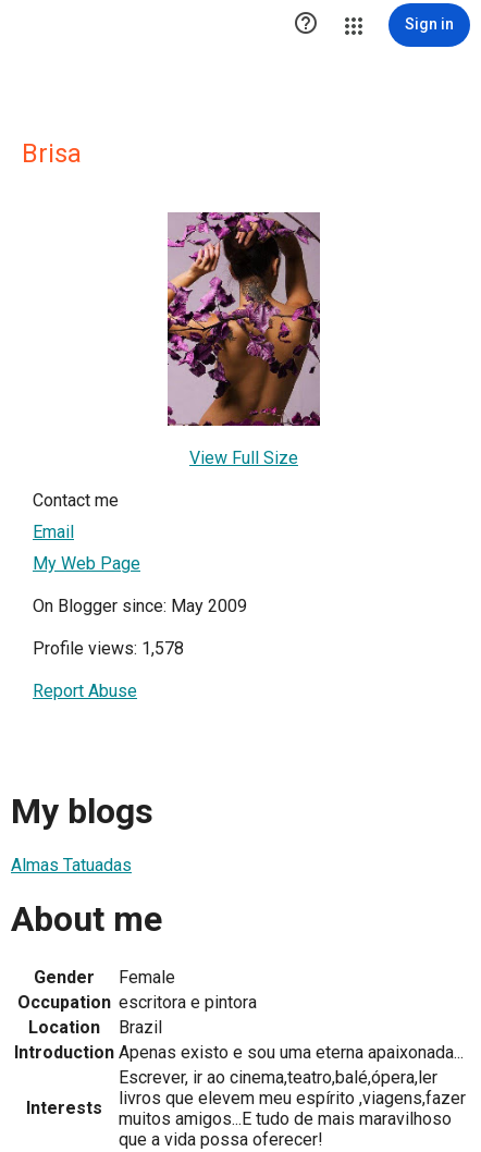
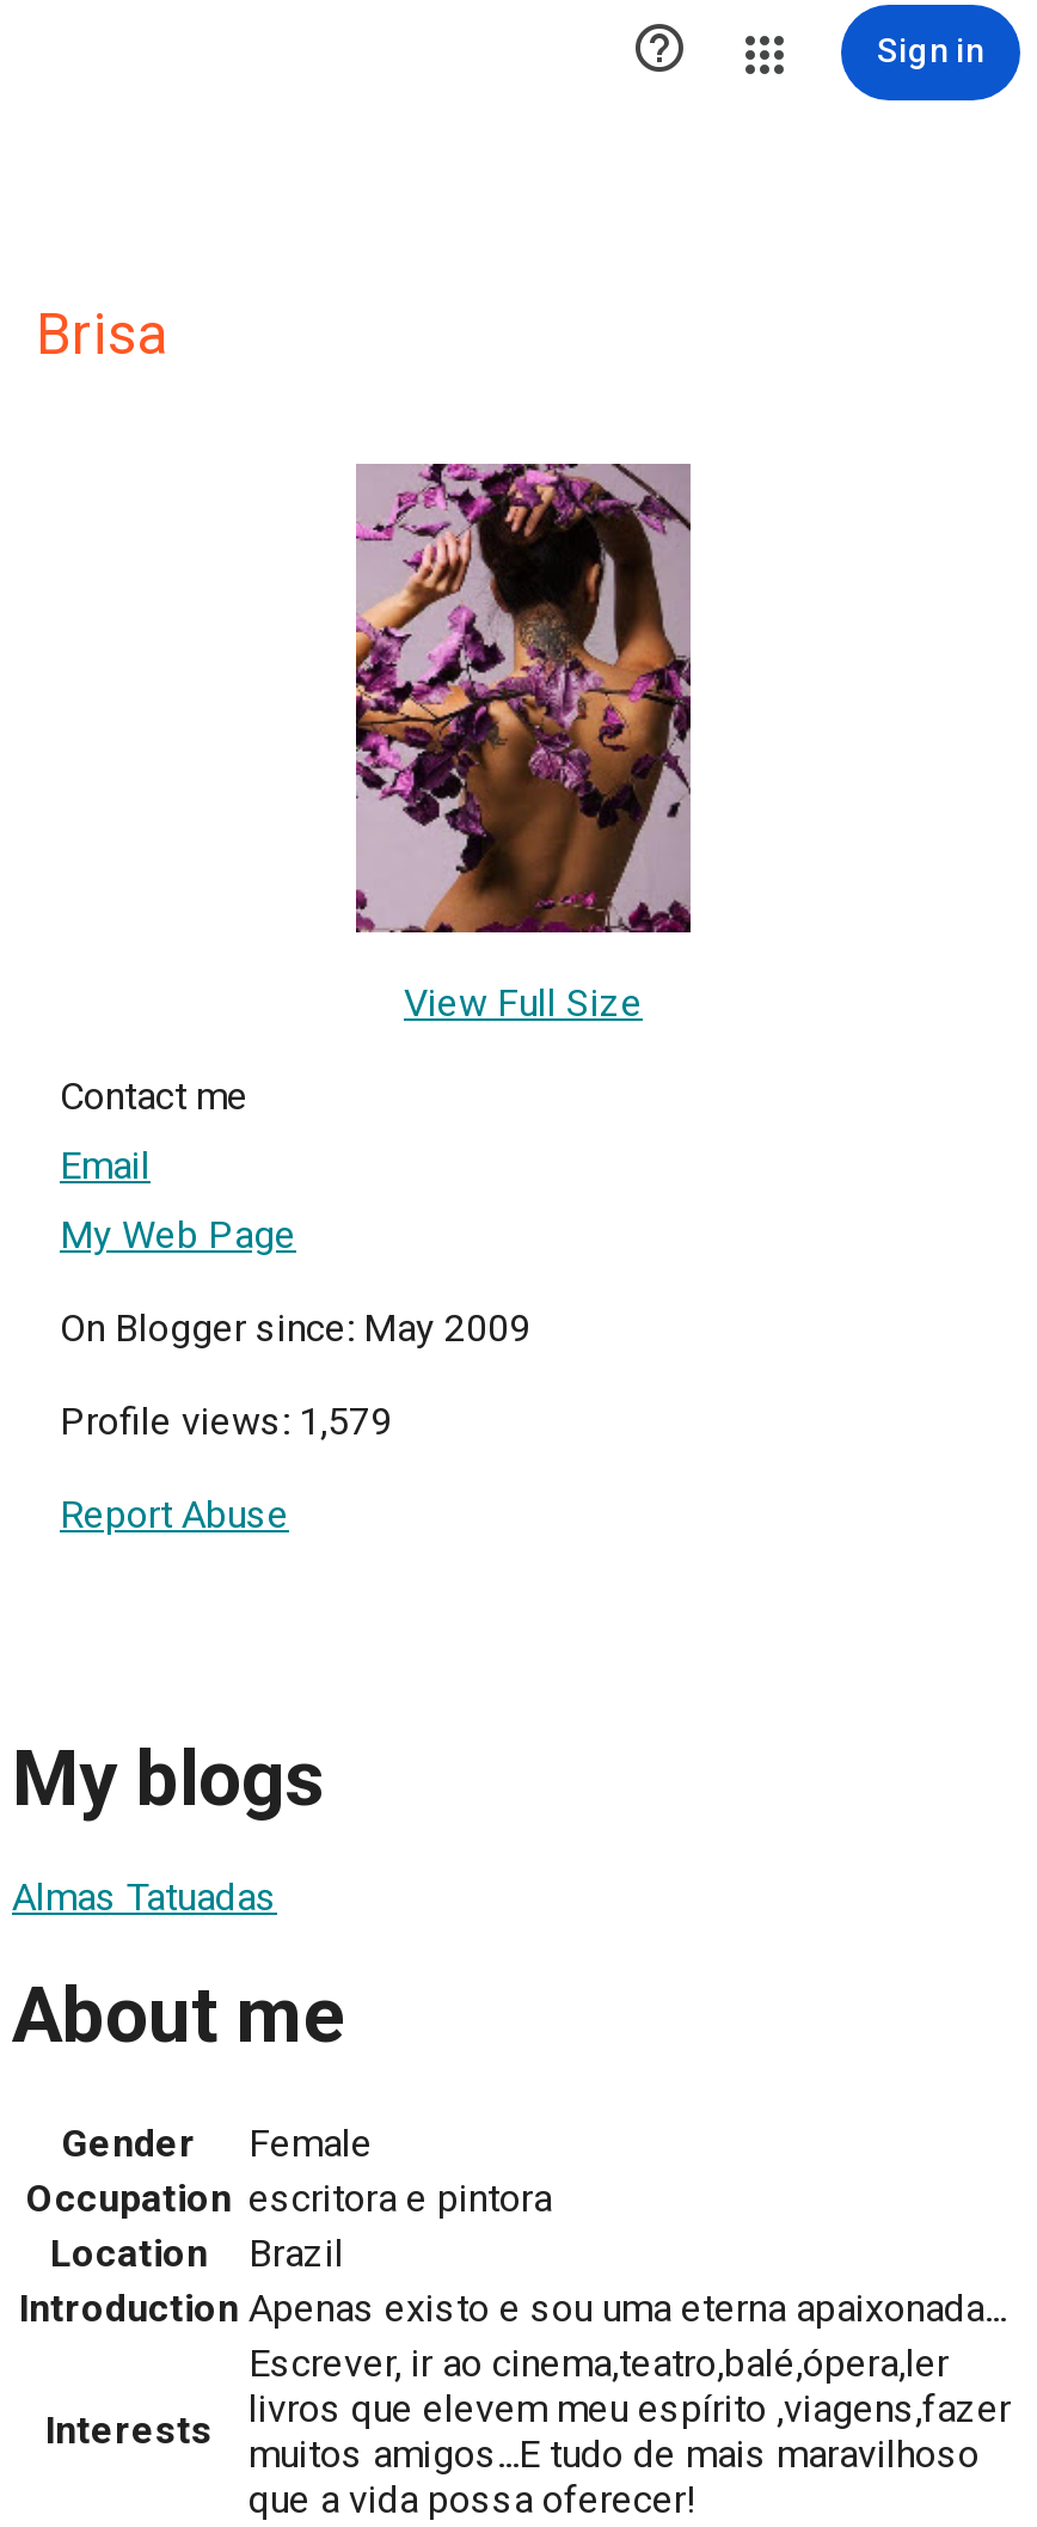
[33,638,184,659] Profile views: 1,578 -> [60,1399,392,1444] Profile views: 1,579

